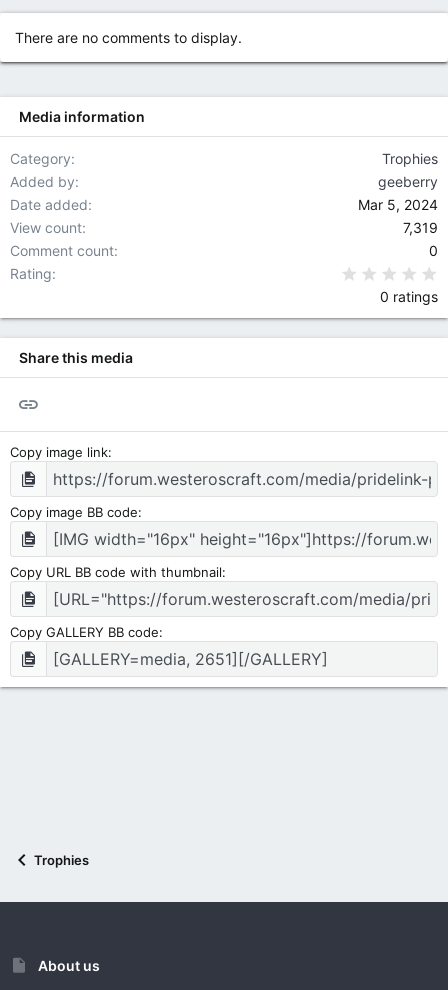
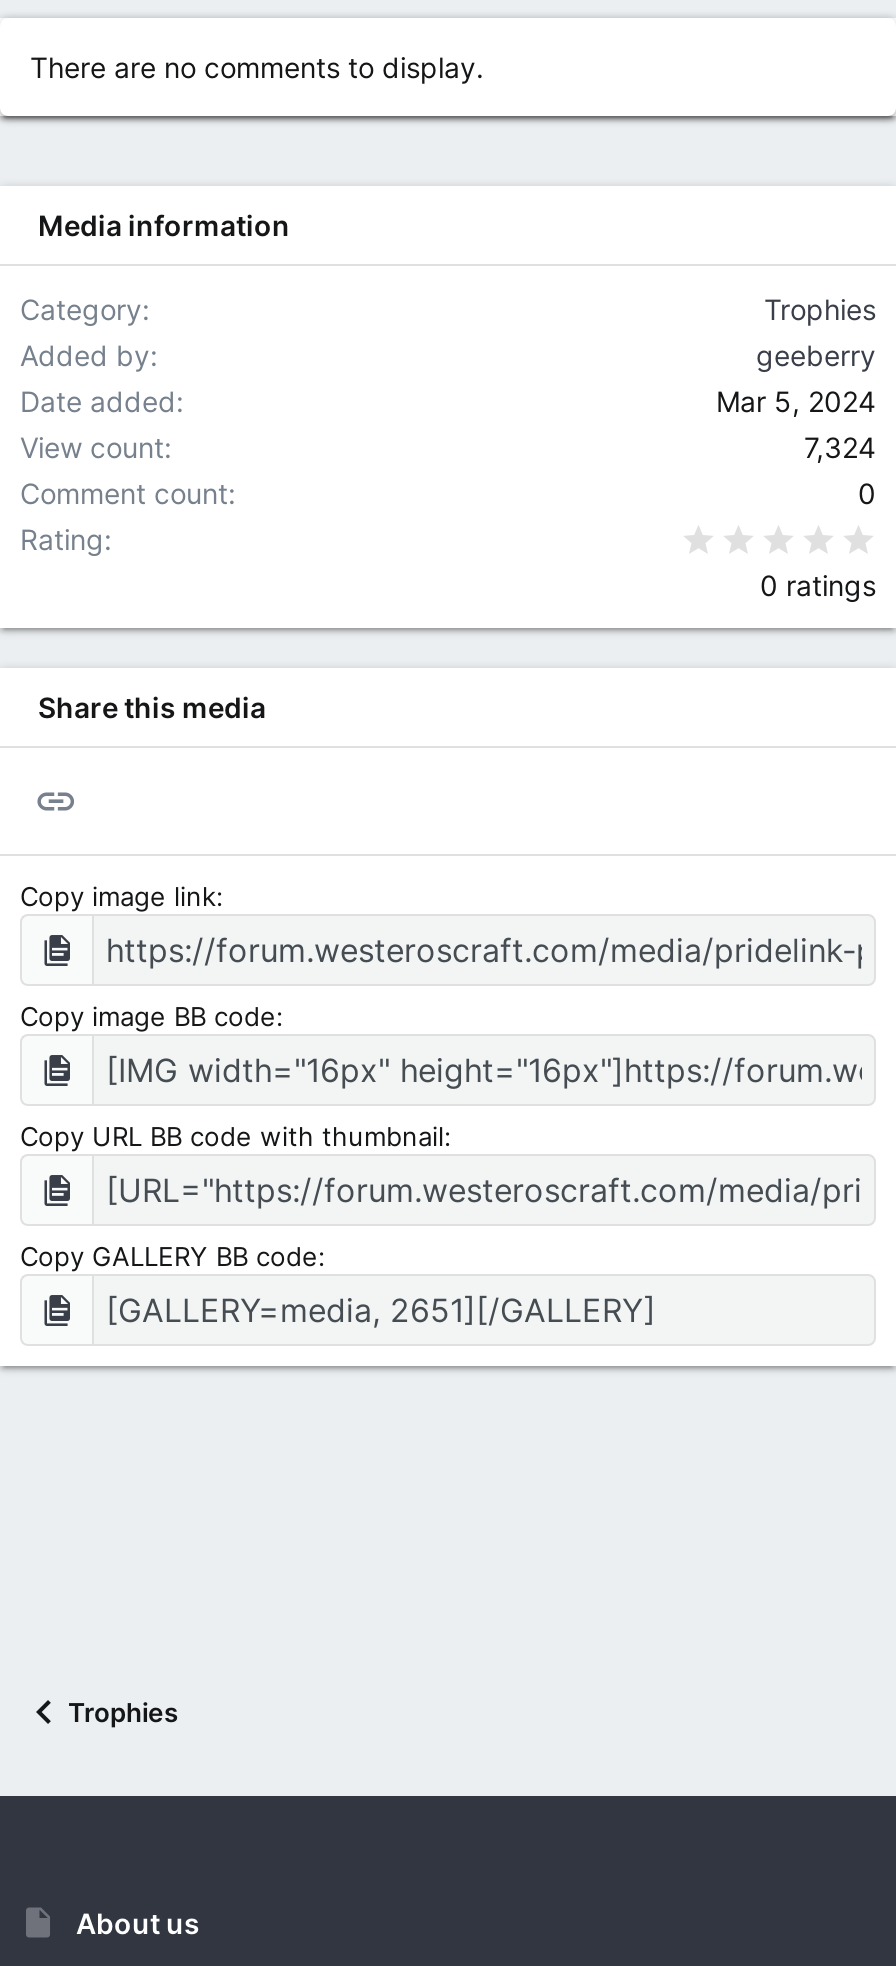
[403,219,438,236] 7,319 -> [804,430,876,464] 7,324

